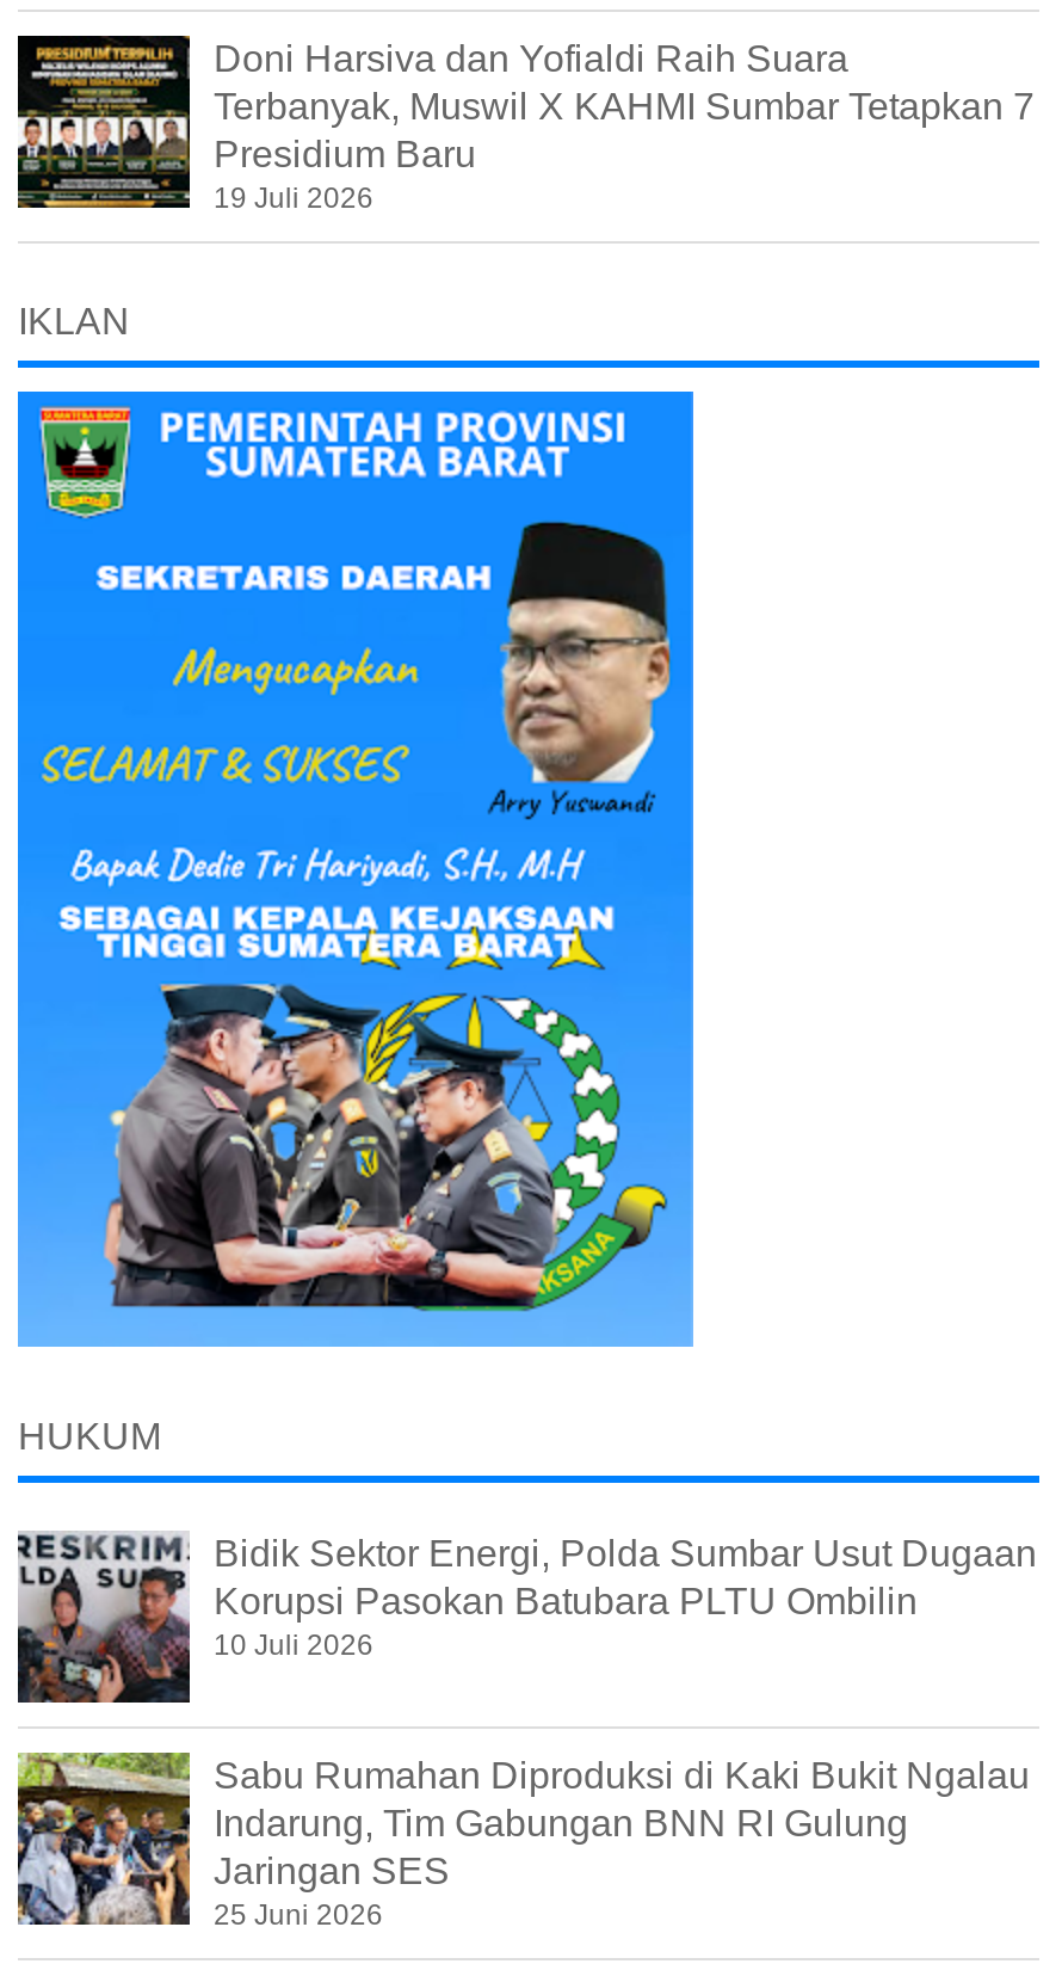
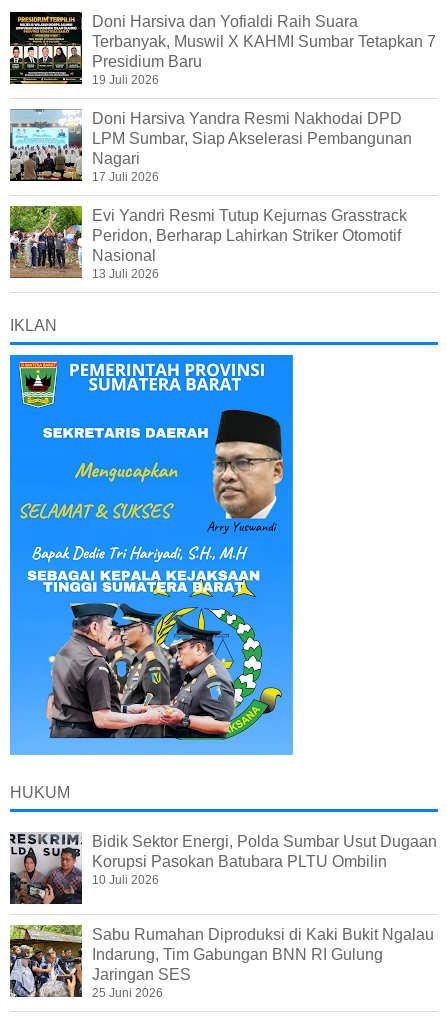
none -> [9,108,412,281] [image] | Doni Harsiva Yandra Resmi Nakhodai DPD | LPM Sumbar, Siap Akselerasi Pembangunan | Nagari | 17 Juli 2026 | Evi Yandri Resmi Tutup Kejurnas Grasstrack | Peridon, Berharap Lahirkan Striker Otomotif | Nasional | 13 Juli 2026
none -> [9,205,78,279] [image]

